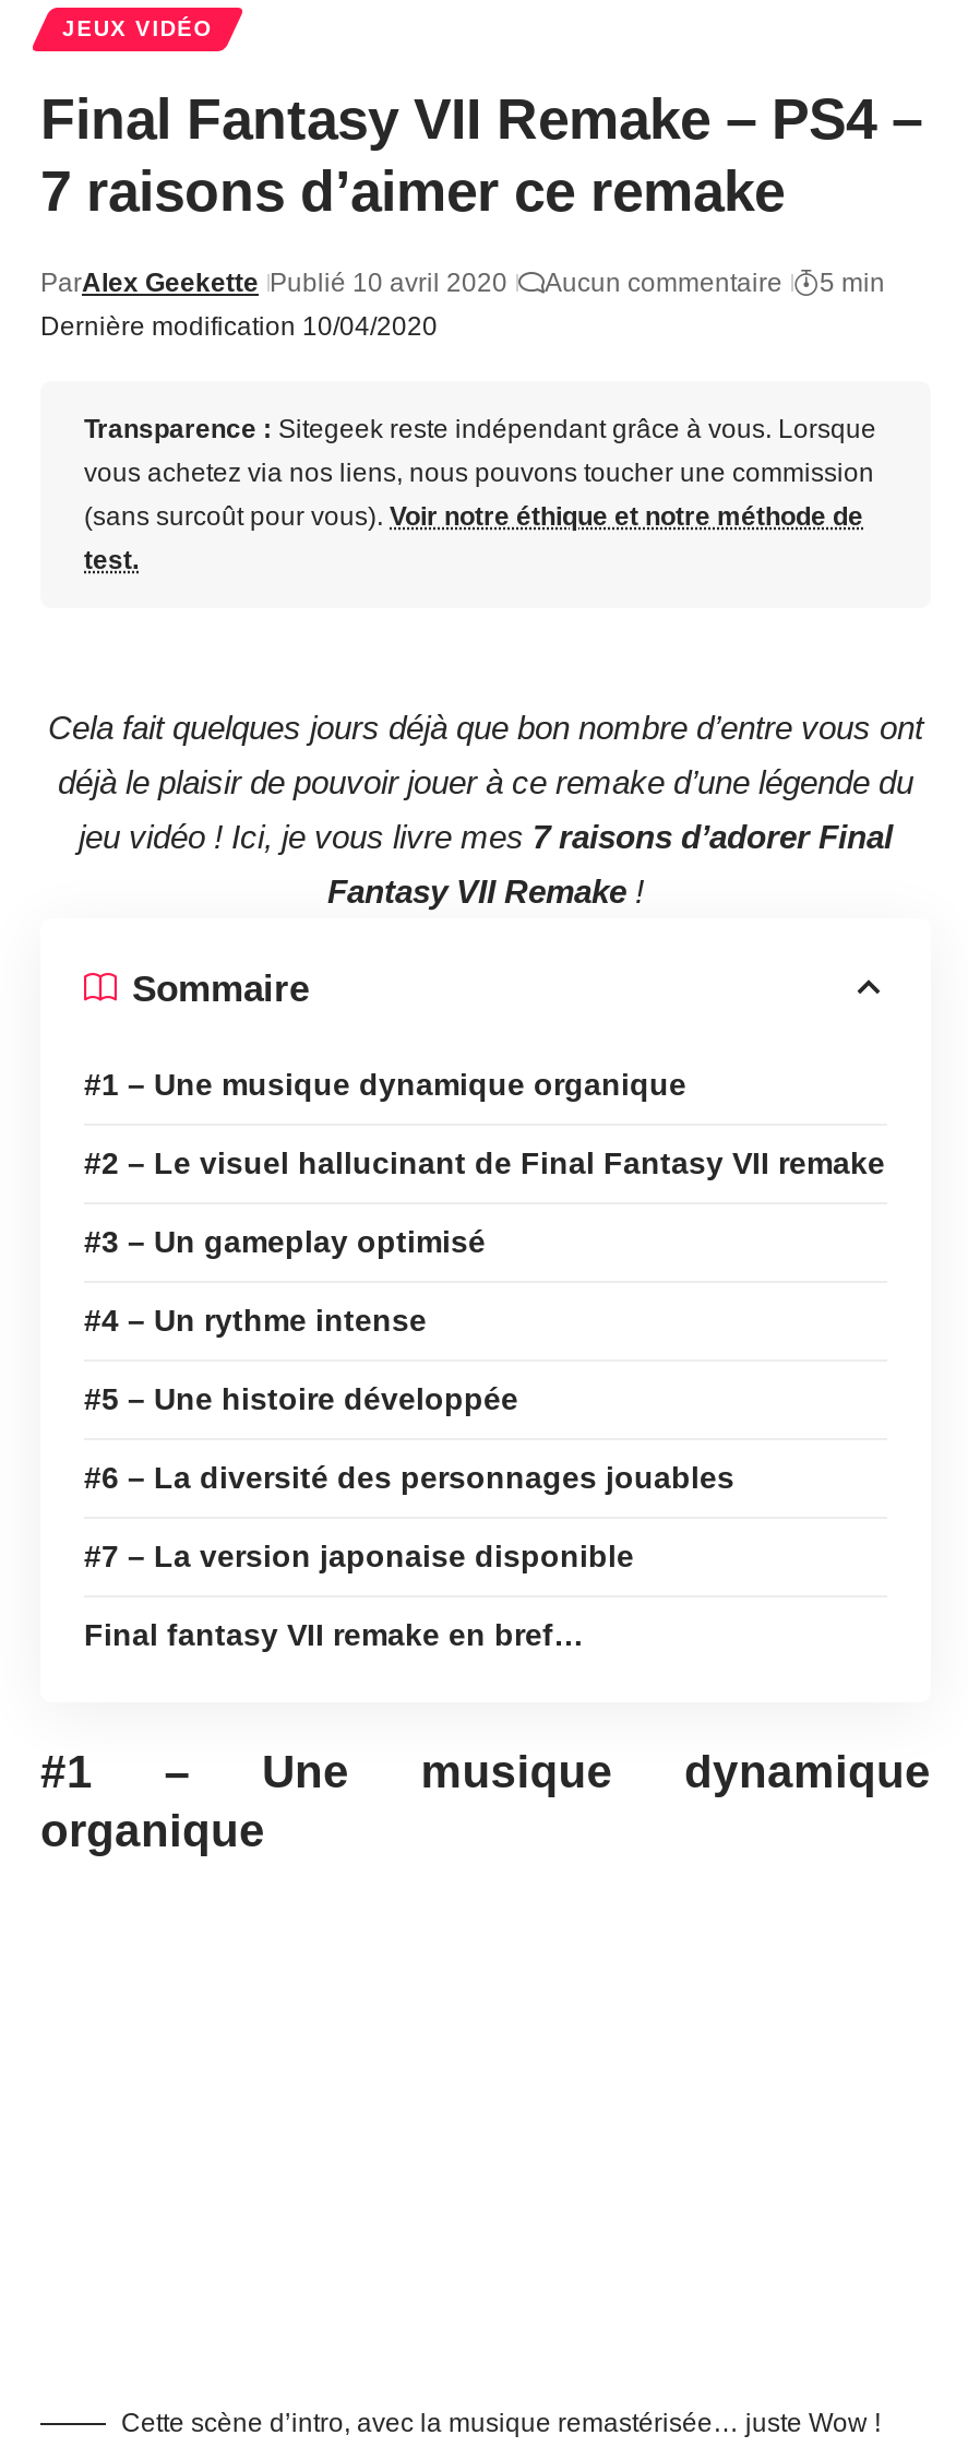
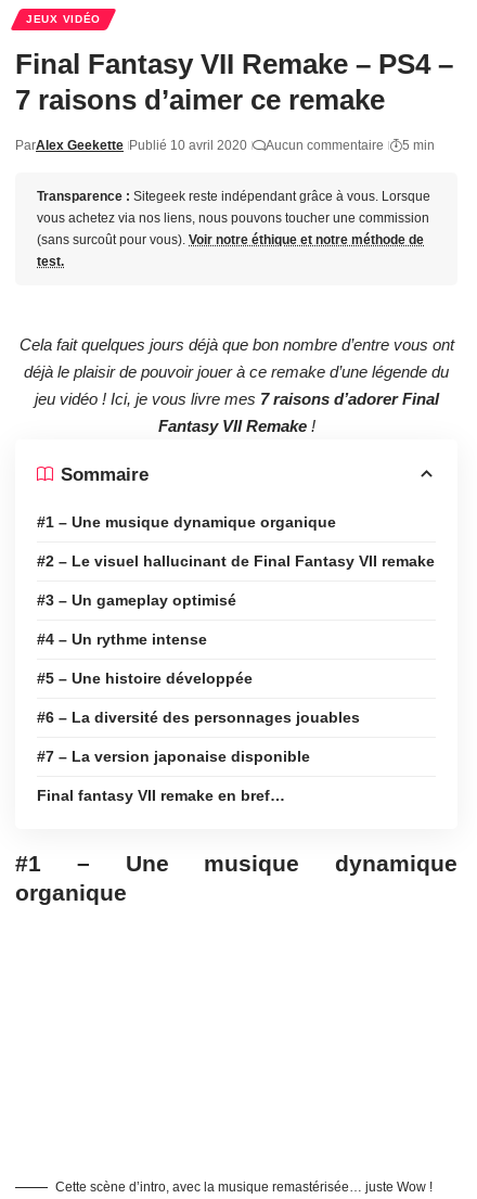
[40,311,438,342] Dernière modification 10/04/2020 -> none

